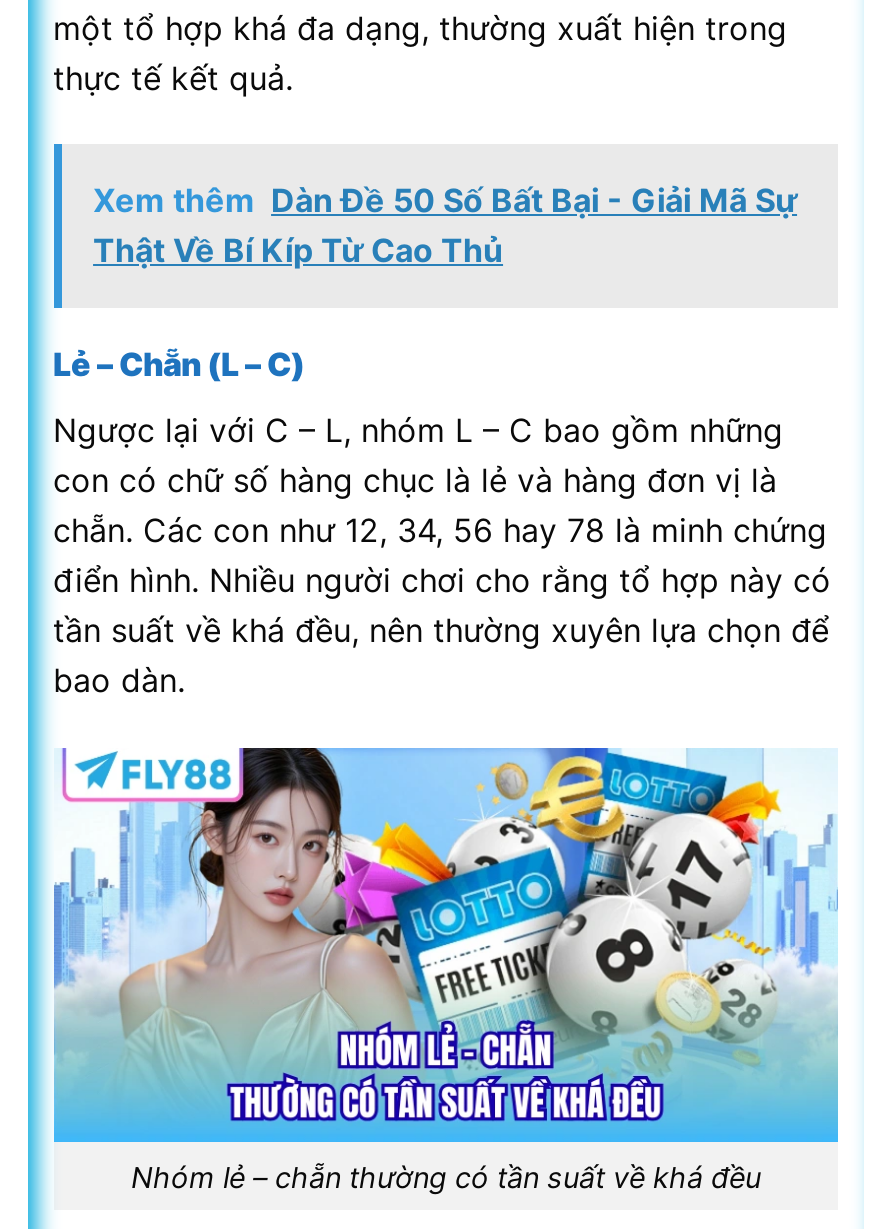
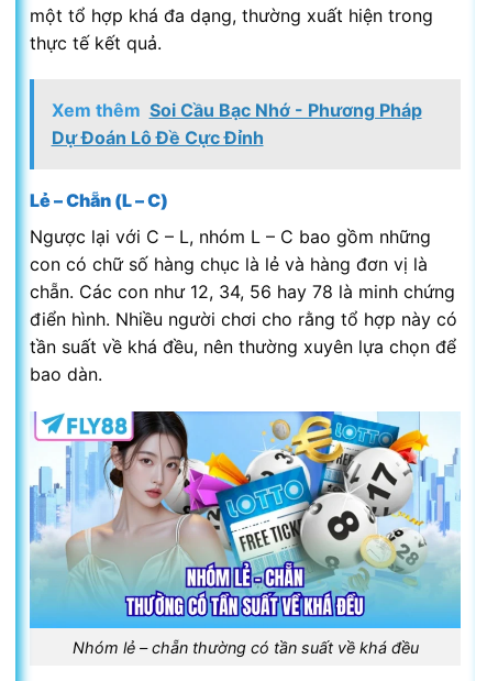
[93,181,797,271] Xem thêm Dàn Đề 50 Số Bất Bại - Giải Mã Sự | Thật Về Bí Kíp Từ Cao Thủ -> [51,100,422,149] Xem thêm Soi Cầu Bạc Nhớ - Phương Pháp | Dự Đoán Lô Đề Cực Đỉnh

